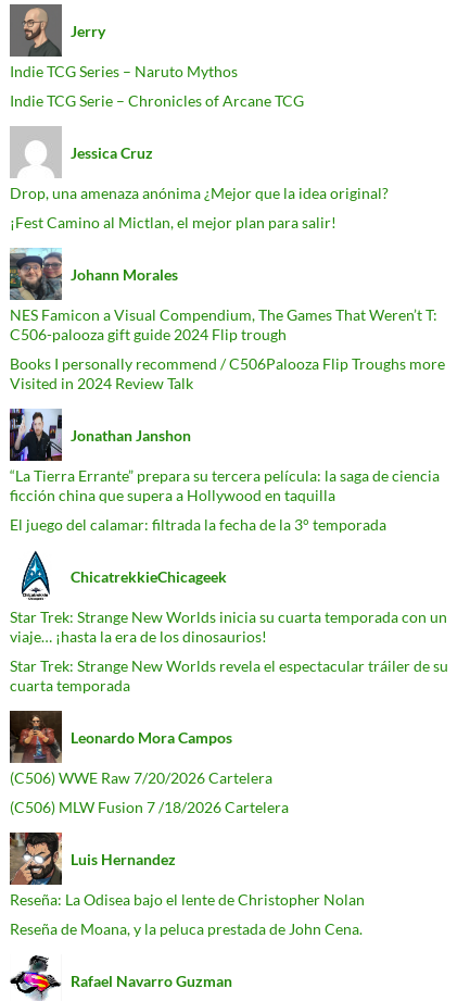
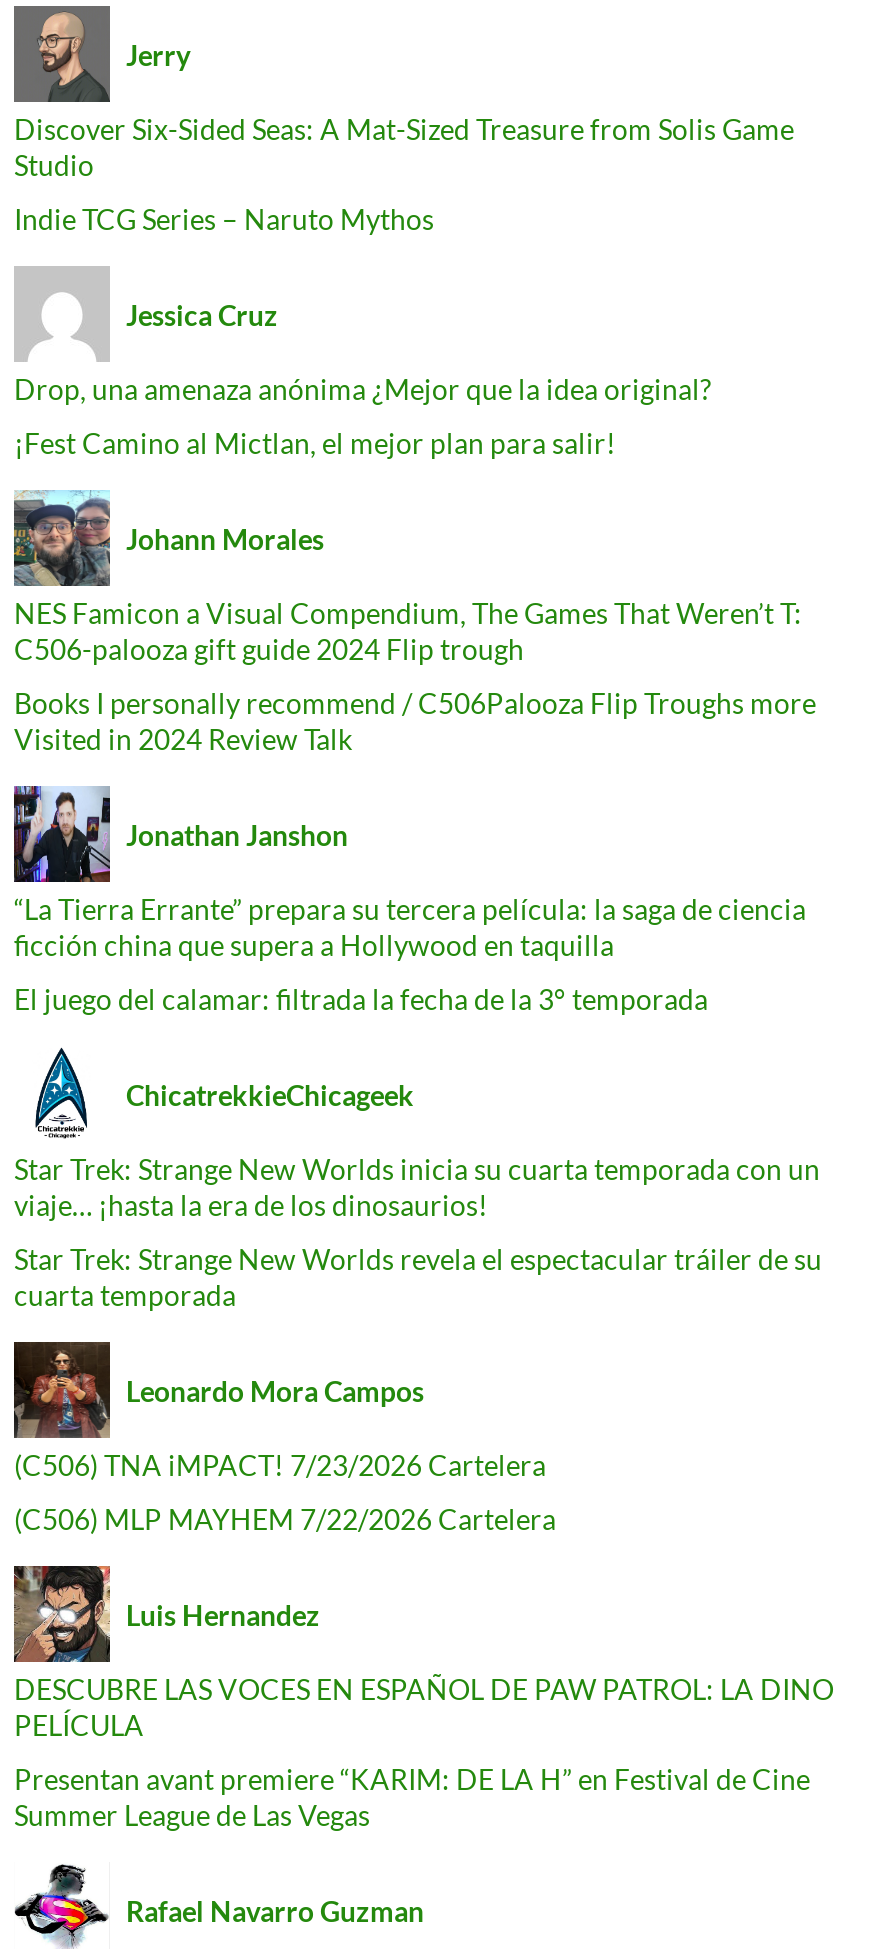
none -> [14,112,794,182] Discover Six-Sided Seas: A Mat-Sized Treasure from Solis Game | Studio
[10,91,304,109] Indie TCG Serie – Chronicles of Arcane TCG -> none
[10,768,272,786] (C506) WWE Raw 7/20/2026 Cartelera -> [14,1448,546,1482] (C506) TNA iMPACT! 7/23/2026 Cartelera
[10,797,289,816] (C506) MLW Fusion 7 /18/2026 Cartelera -> [14,1502,556,1536] (C506) MLP MAYHEM 7/22/2026 Cartelera
[10,890,365,908] Reseña: La Odisea bajo el lente de Christopher Nolan -> [14,1672,834,1742] DESCUBRE LAS VOCES EN ESPAÑOL DE PAW PATROL: LA DINO | PELÍCULA
[10,919,363,937] Reseña de Moana, y la peluca prestada de John Cena. -> [14,1762,810,1832] Presentan avant premiere “KARIM: DE LA H” en Festival de Cine | Summer League de Las Vegas

